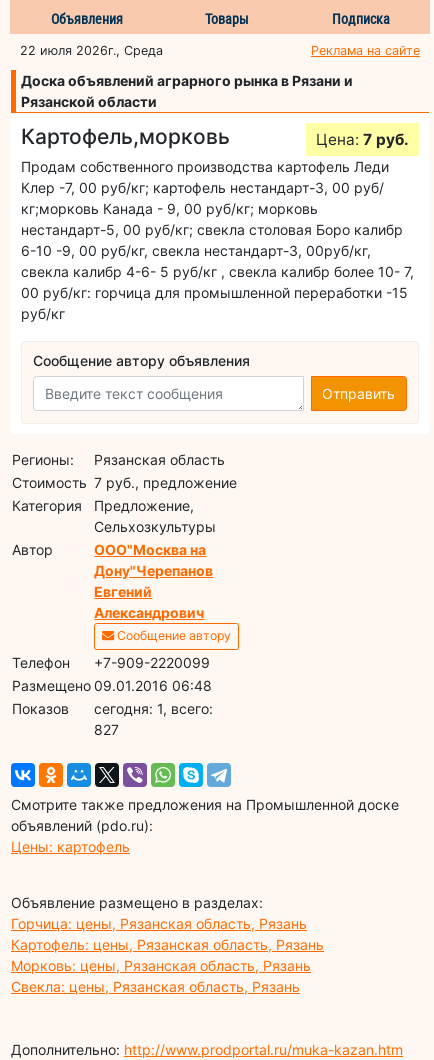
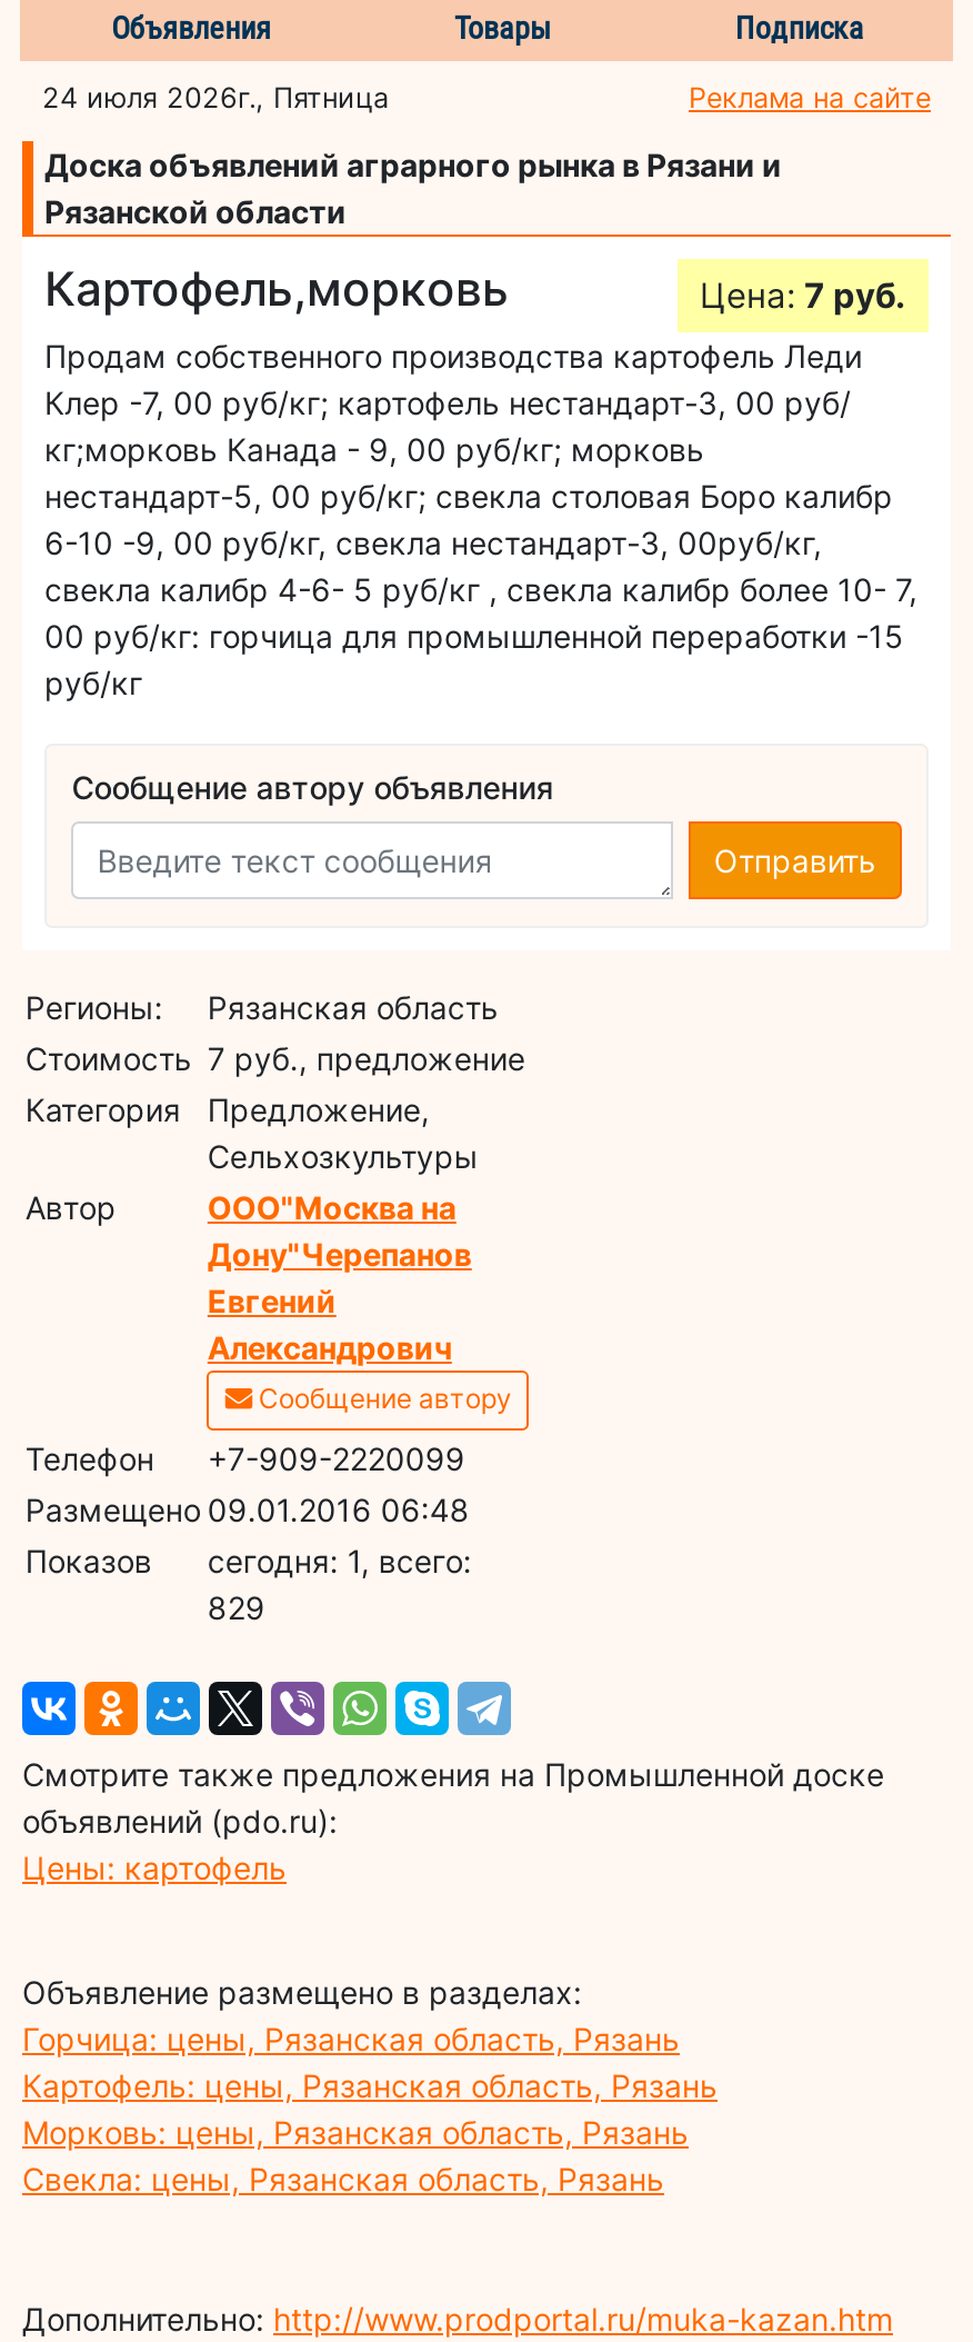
[20,43,163,58] 22 июля 2026г., Среда -> [42,80,389,114] 24 июля 2026г., Пятница
[94,721,119,738] 827 -> [207,1587,265,1625] 829

